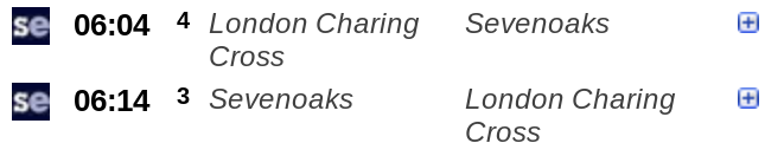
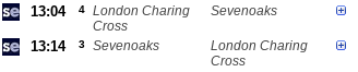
[74,7,610,43] 06:04 4 London Charing Sevenoaks -> [31,3,277,20] 13:04 4 London Charing Sevenoaks
[74,83,353,118] 06:14 3 Sevenoaks -> [31,38,159,55] 13:14 3 Sevenoaks

